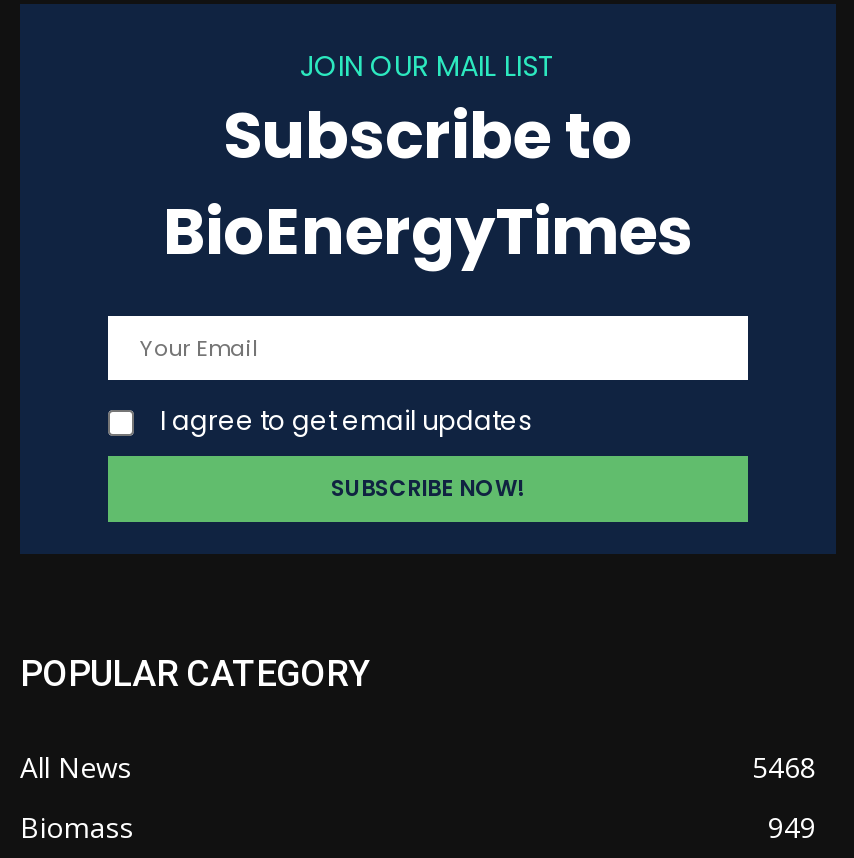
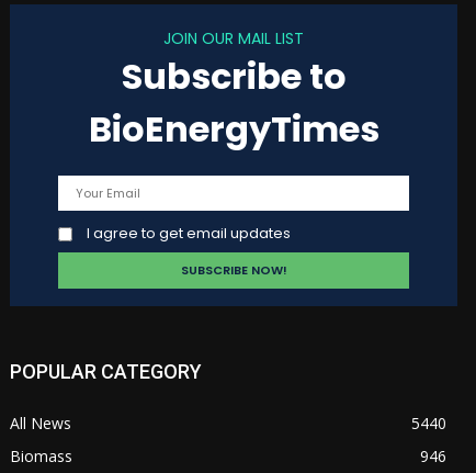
[752,749,816,787] 5468 -> [411,413,446,434] 5440
[768,809,816,847] 949 -> [420,446,446,467] 946

